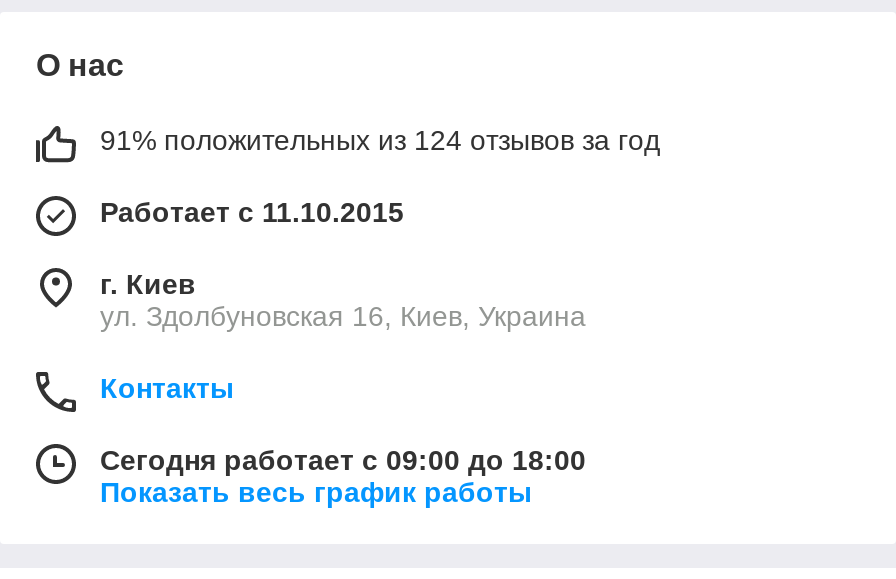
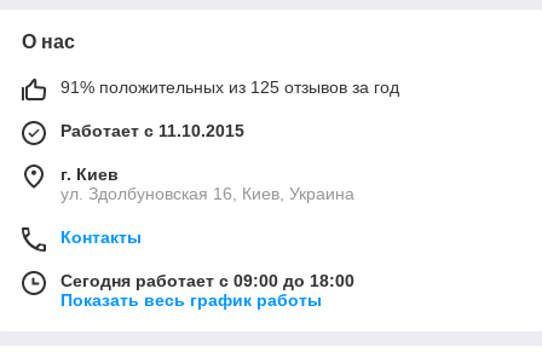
[100,124,660,156] 91% положительных из 124 отзывов за год -> [60,77,399,97] 91% положительных из 125 отзывов за год

